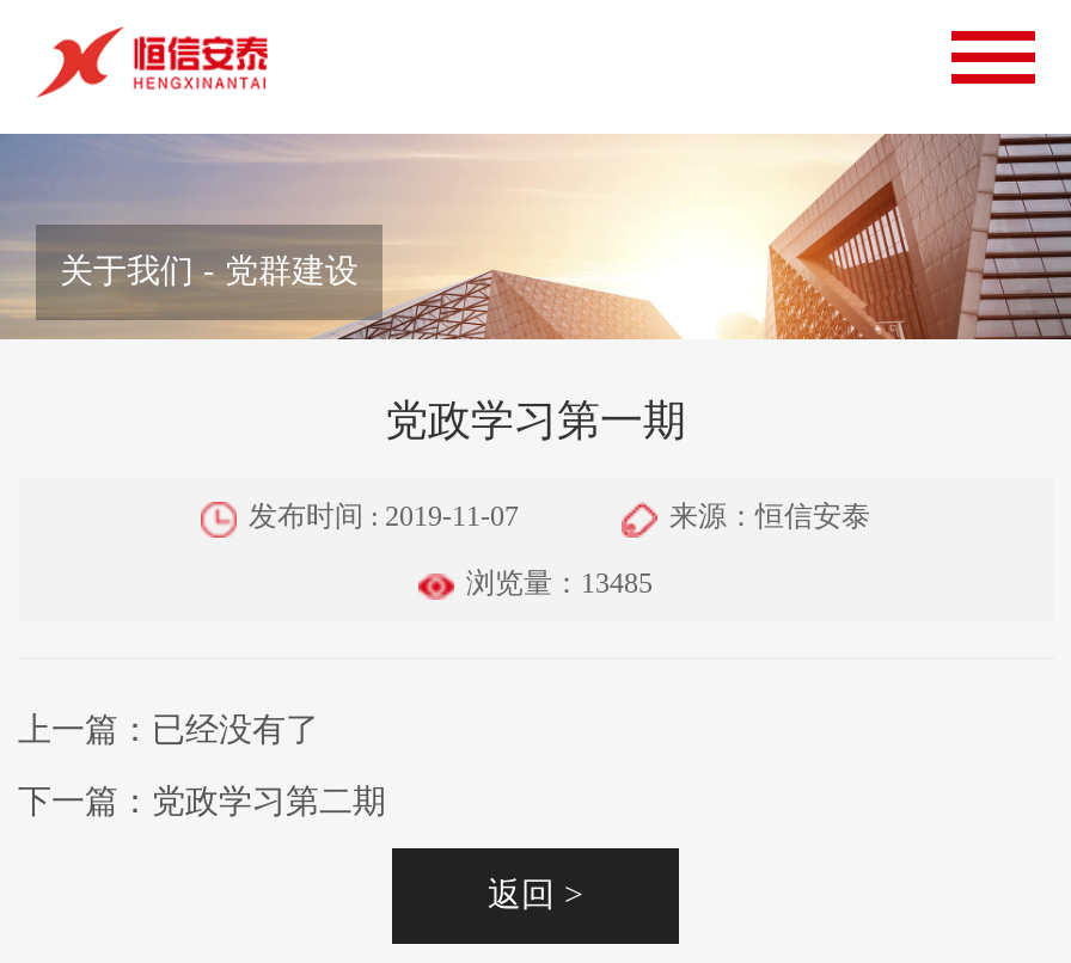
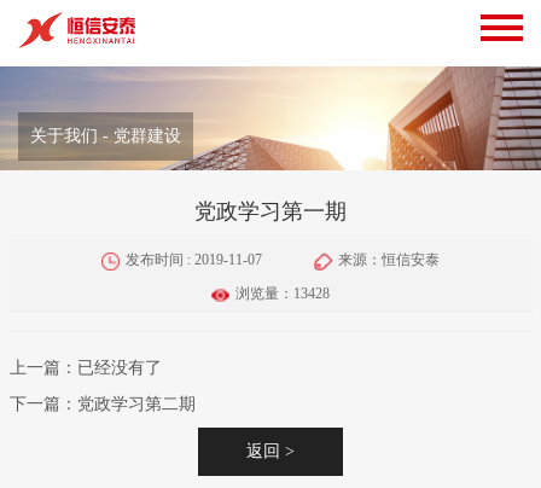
[466,567,653,601] 浏览量：13485 -> [235,285,330,302] 浏览量：13428

